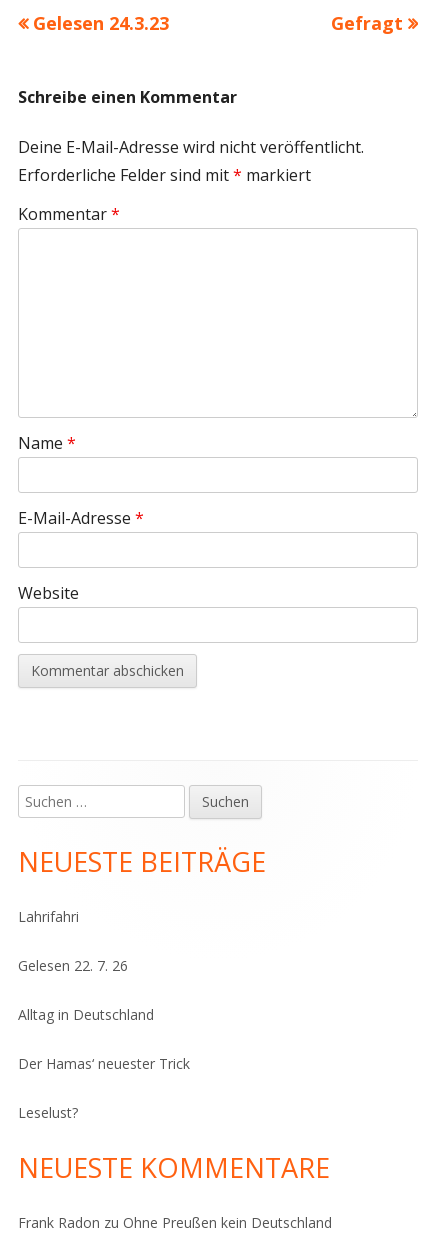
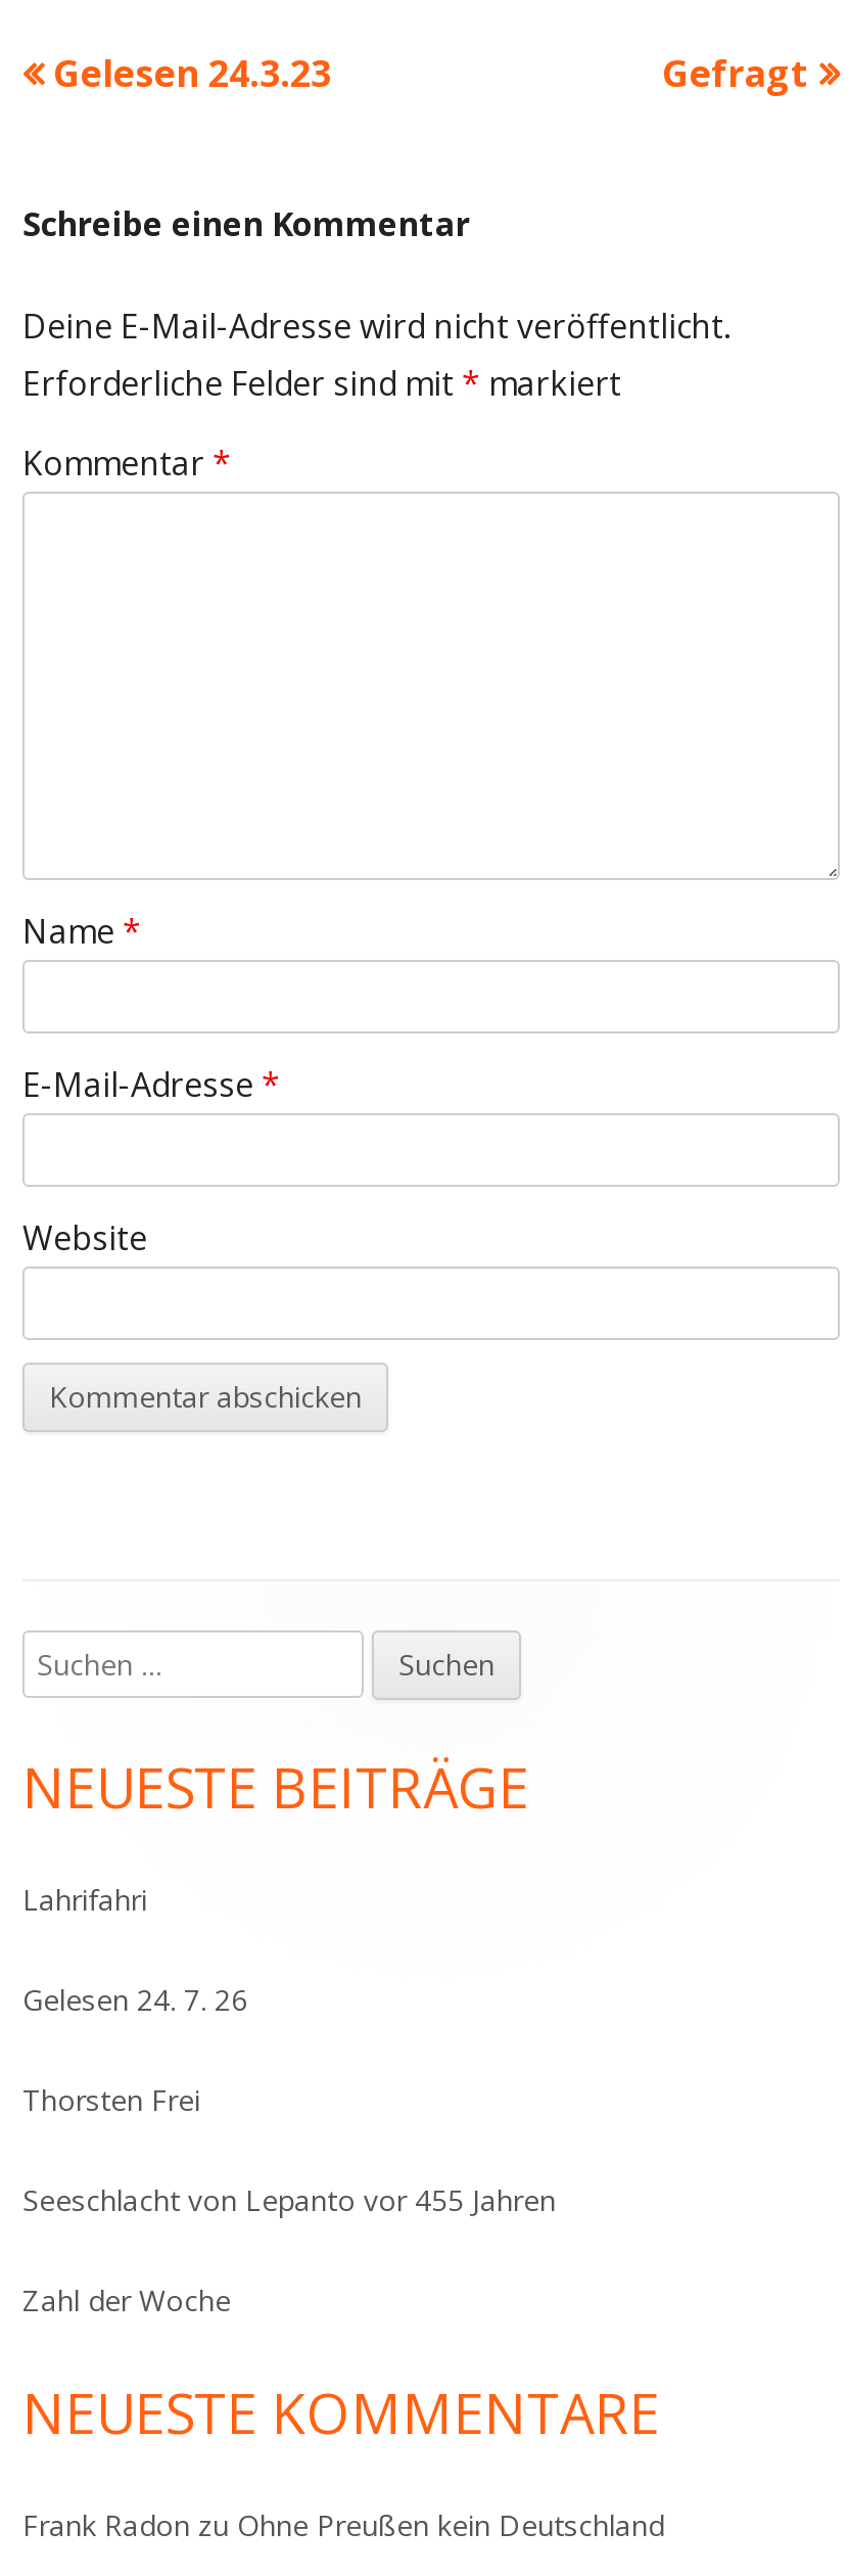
[18,956,128,975] Gelesen 22. 7. 26 -> [22,1980,247,2019] Gelesen 24. 7. 26
[18,1005,154,1024] Alltag in Deutschland -> [22,2080,200,2119] Thorsten Frei
[18,1054,190,1073] Der Hamas‘ neuester Trick -> [22,2180,556,2219] Seeschlacht von Lepanto vor 455 Jahren
[18,1103,78,1122] Leselust? -> [22,2281,231,2319] Zahl der Woche

